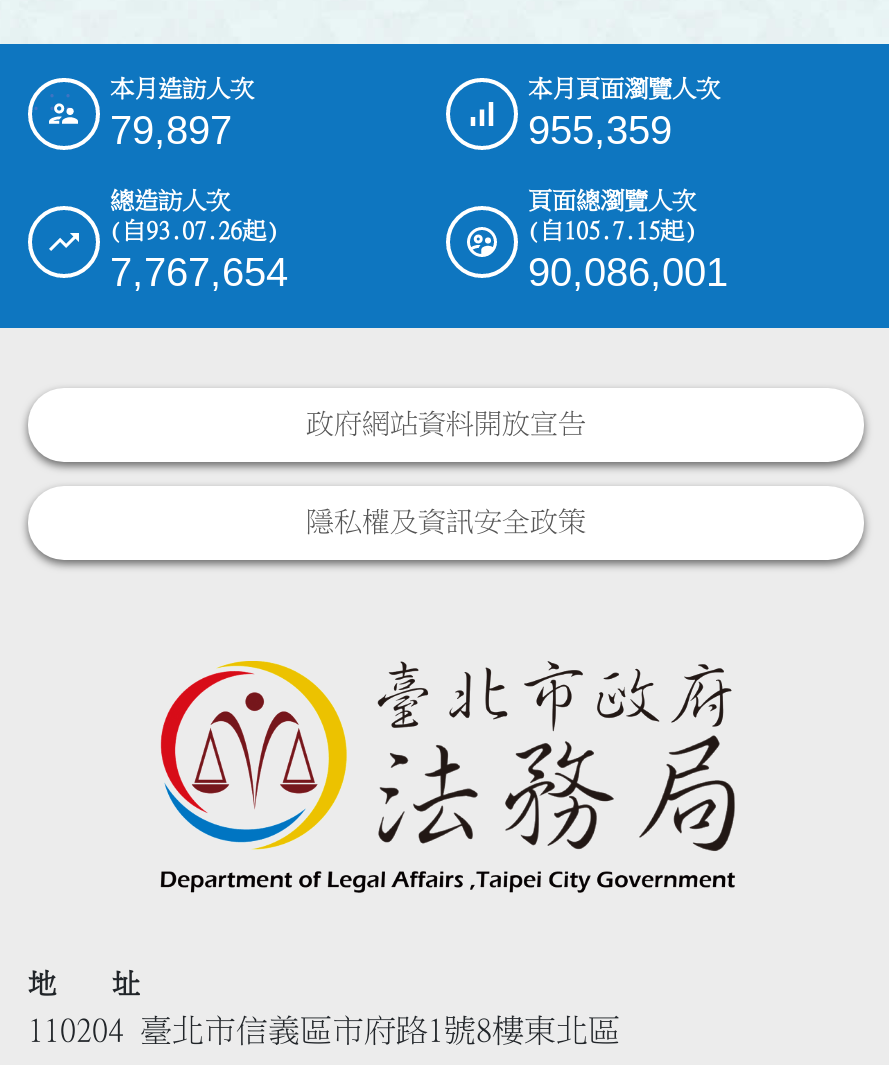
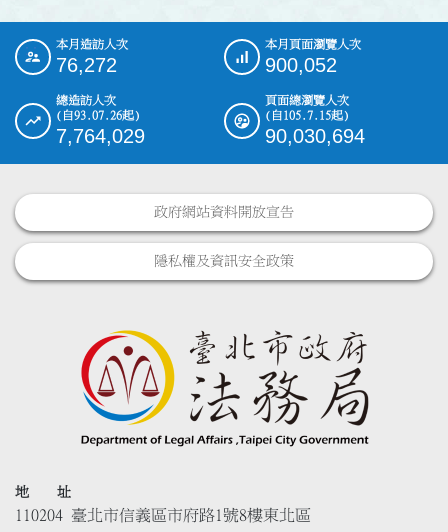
[110,107,232,151] 79,897 -> [56,53,117,75] 76,272
[528,107,672,151] 955,359 -> [265,53,337,75] 900,052
[110,249,288,293] 7,767,654 -> [56,124,145,146] 7,764,029
[528,249,728,293] 90,086,001 -> [265,124,365,146] 90,030,694

